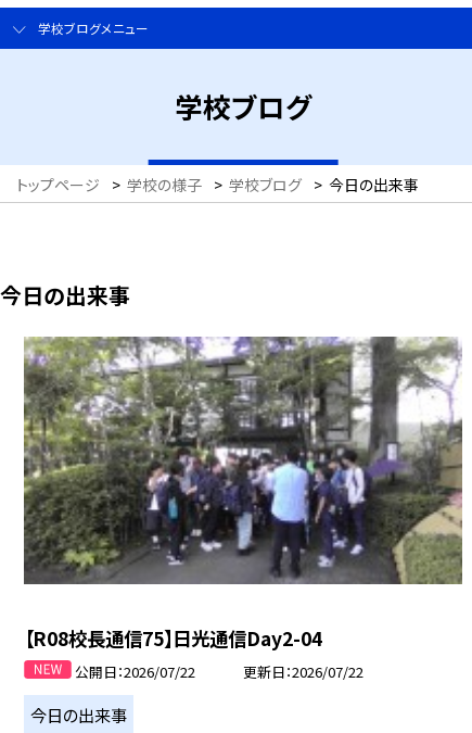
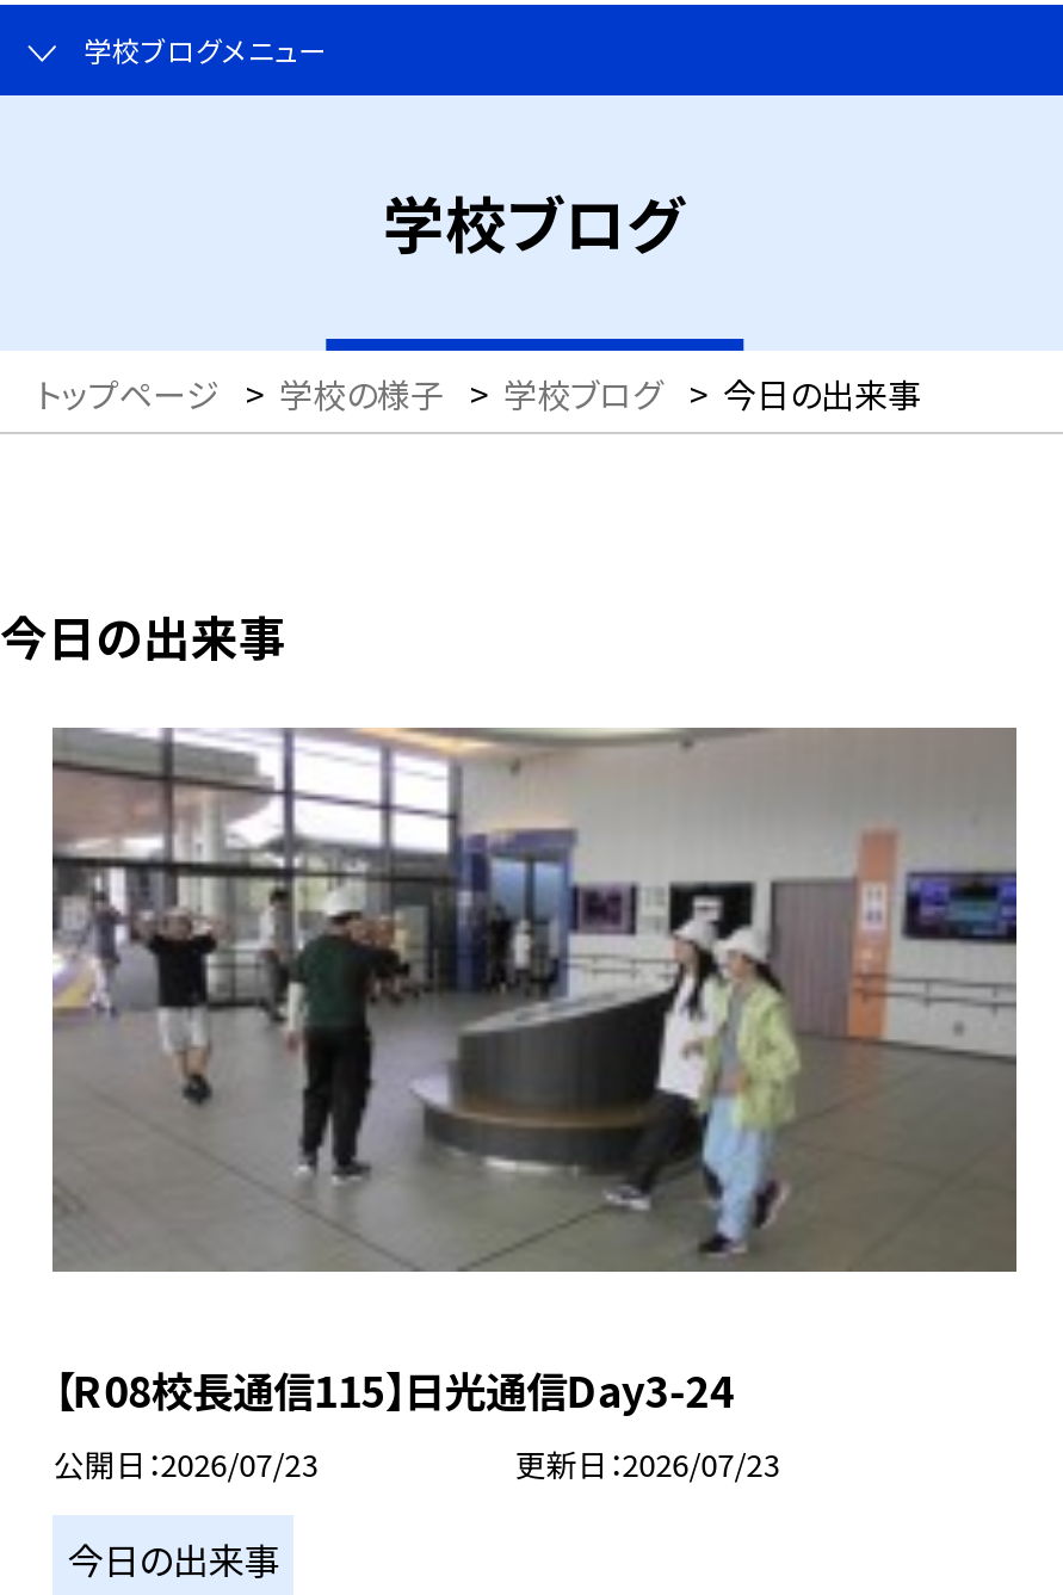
[23,336,462,651] [image] | 【R08校長通信75】日光通信Day2-04 -> [50,725,1019,1419] [image] | 【R08校長通信115】日光通信Day3-24
[75,661,195,681] 公開日 2026/07/22 -> [53,1440,318,1485] 公開日 2026/07/23
[243,661,363,681] 更新日 2026/07/22 -> [515,1440,780,1485] 更新日 2026/07/23

